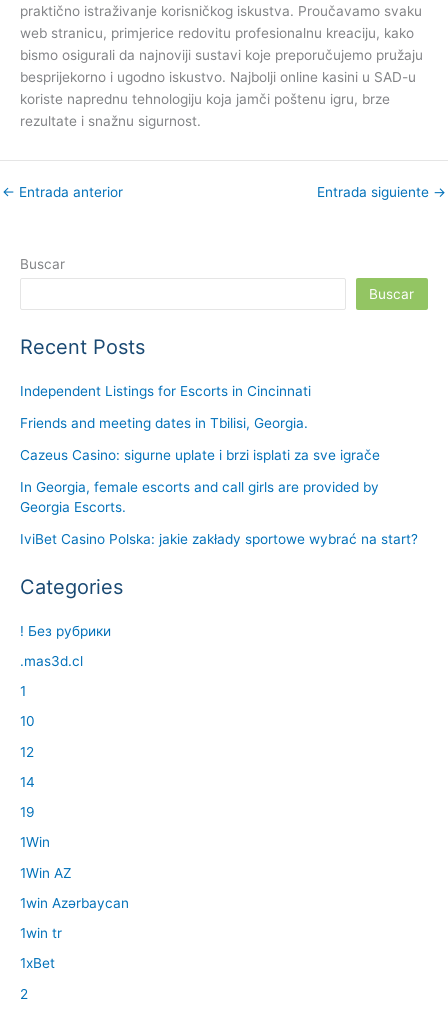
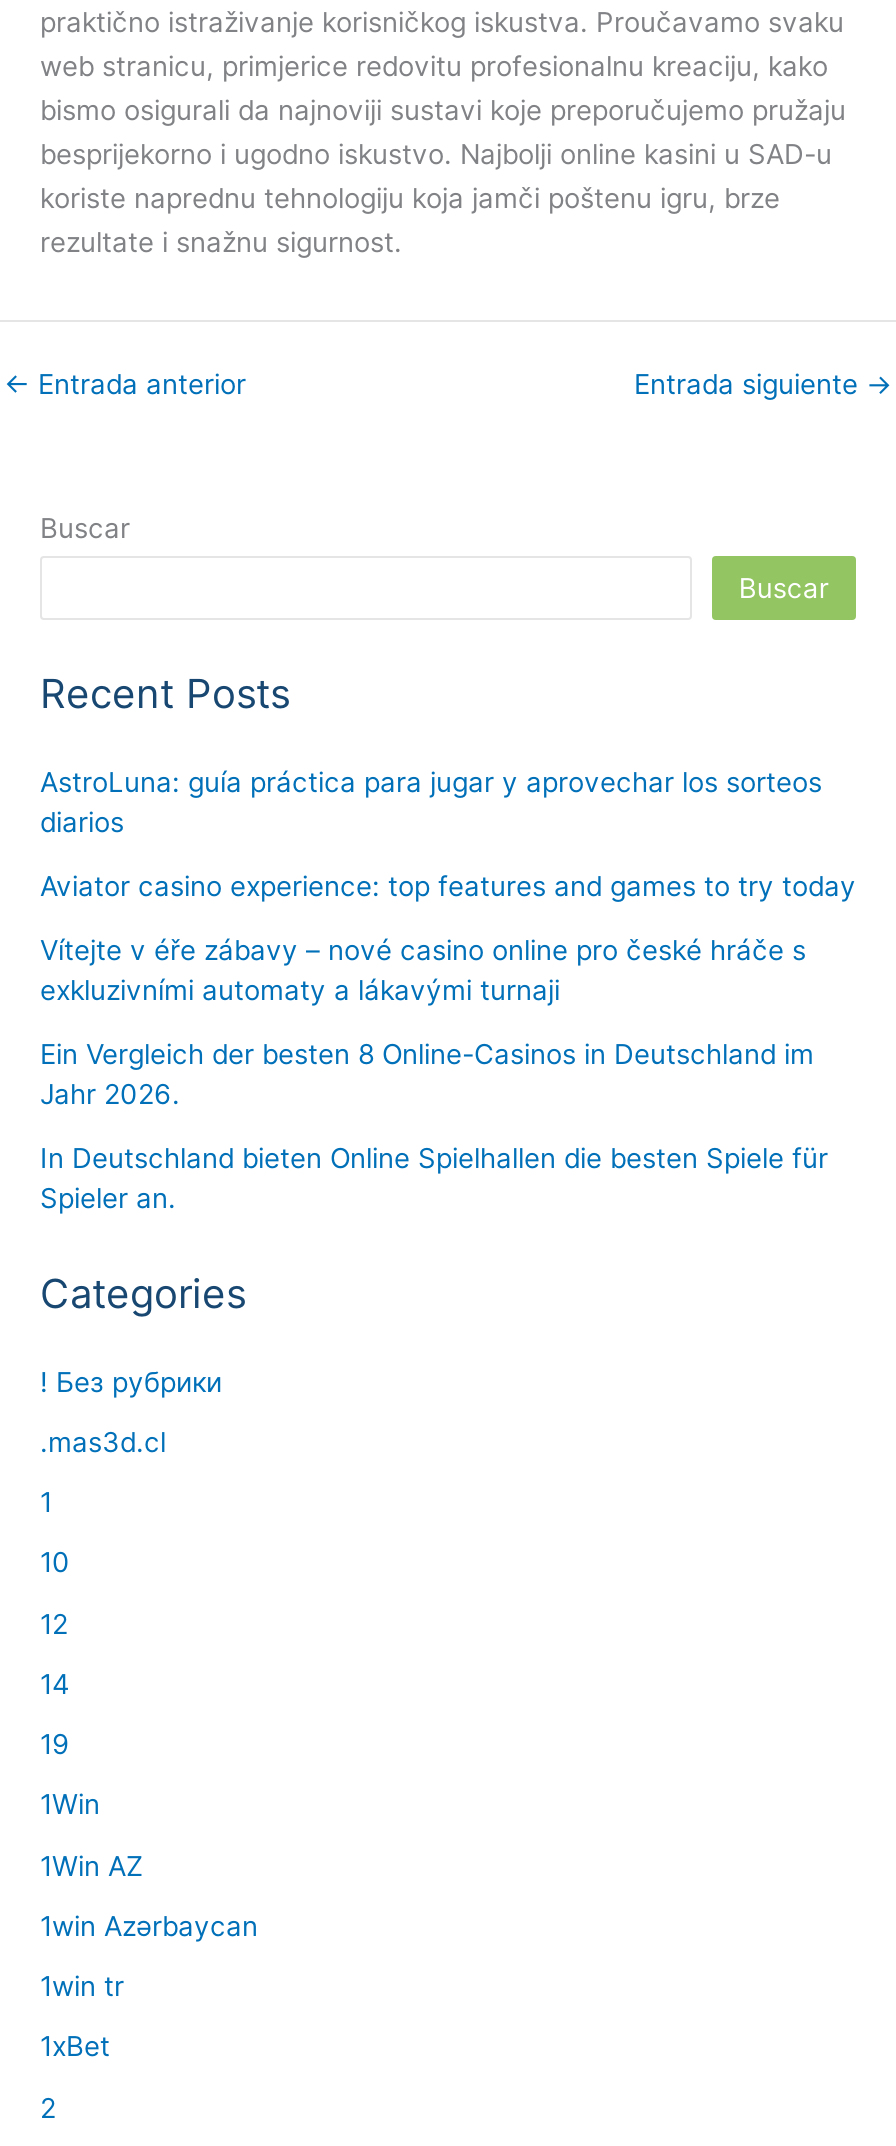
[20,383,311,399] Independent Listings for Escorts in Cincinnati -> [40,767,822,839] AstroLuna: guía práctica para jugar y aprovechar los sorteos | diarios
[20,415,308,431] Friends and meeting dates in Tbilisi, Georgia. -> [40,871,856,903] Aviator casino experience: top features and games to try today
[20,447,380,463] Cazeus Casino: sigurne uplate i brzi isplati za sve igrače -> [40,935,806,1007] Vítejte v éře zábavy – nové casino online pro české hráče s | exkluzivními automaty a lákavými turnaji
[20,479,379,515] In Georgia, female escorts and call girls are provided by | Georgia Escorts. -> [40,1039,814,1111] Ein Vergleich der besten 8 Online-Casinos in Deutschland im | Jahr 2026.
[20,531,418,547] IviBet Casino Polska: jakie zakłady sportowe wybrać na start? -> [40,1143,828,1215] In Deutschland bieten Online Spielhallen die besten Spiele für | Spieler an.

